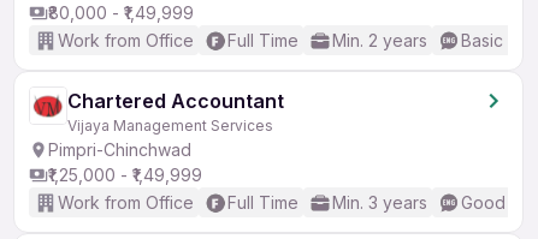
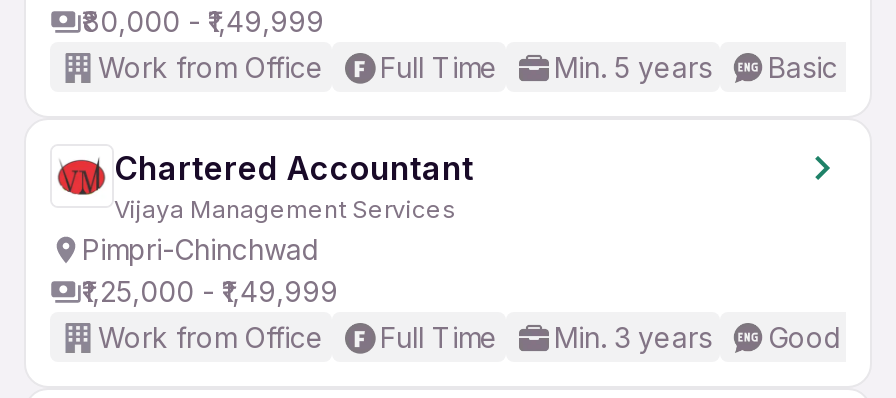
[332,30,427,50] Min. 2 years -> [554,50,712,84] Min. 5 years

